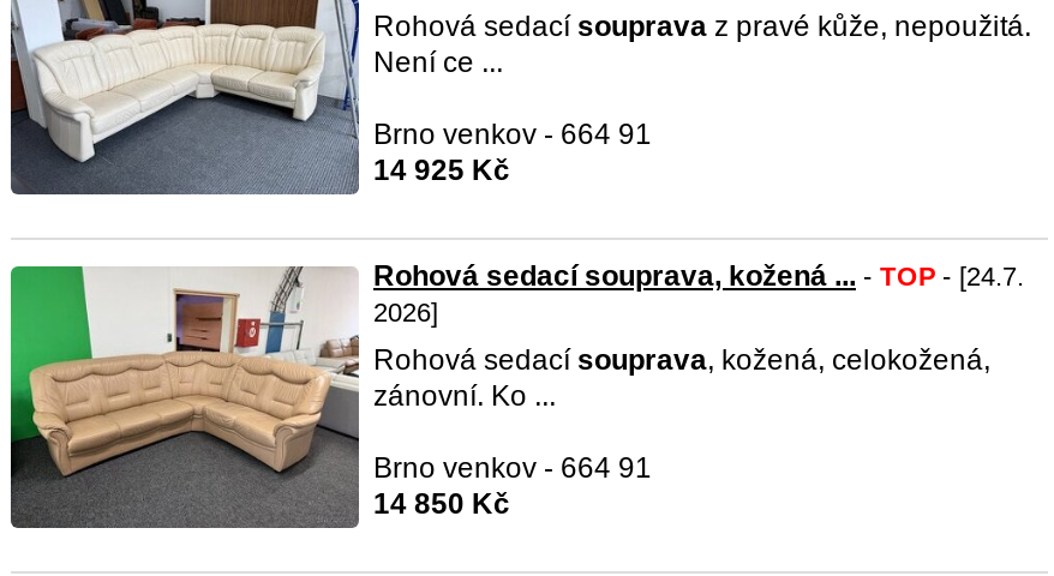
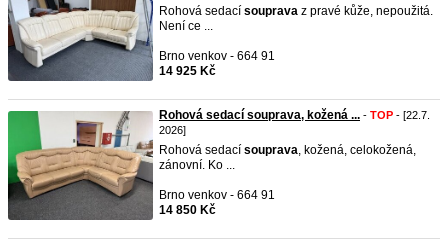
[373,259,1024,293] Rohová sedací souprava, kožená ... - TOP - [24.7. -> [159,108,430,122] Rohová sedací souprava, kožená ... - TOP - [22.7.

